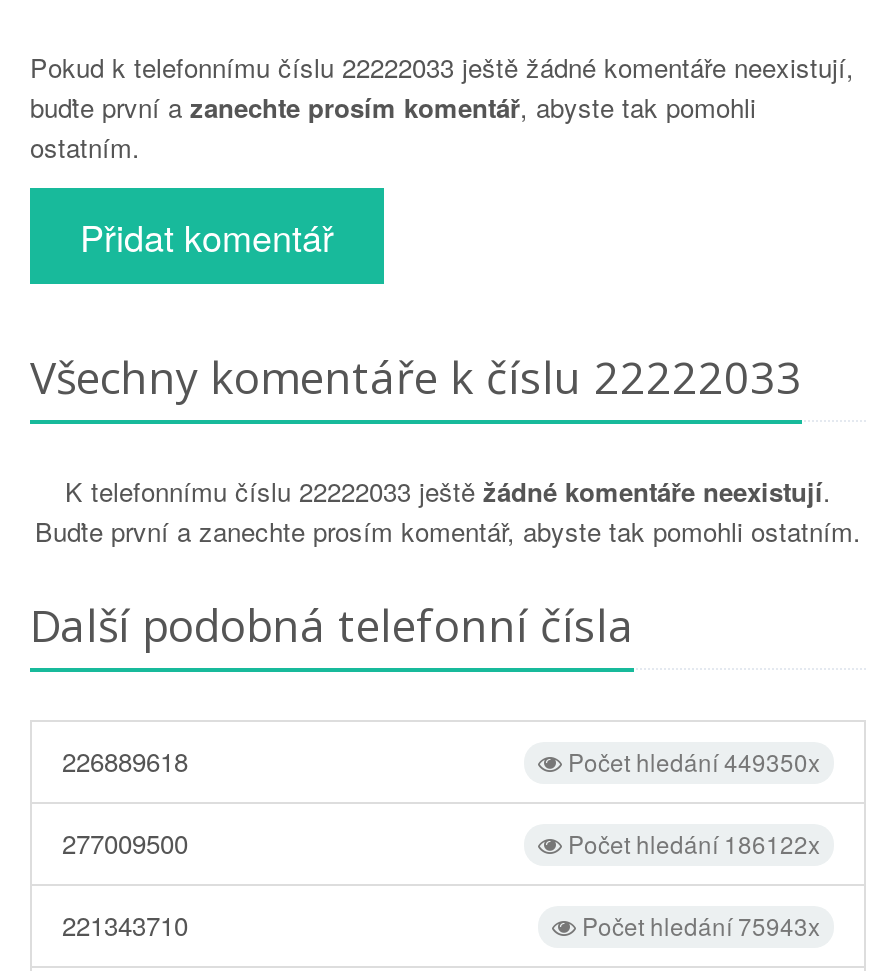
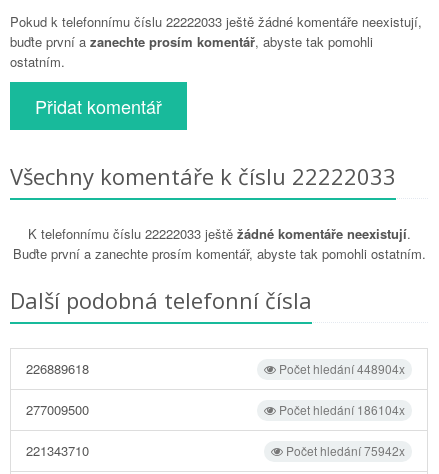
[562,743,820,777] Počet hledání 449350x -> [276,360,405,377] Počet hledání 448904x
[562,825,820,859] Počet hledání 186122x -> [276,401,405,418] Počet hledání 186104x
[576,907,820,941] Počet hledání 75943x -> [283,442,405,459] Počet hledání 75942x

